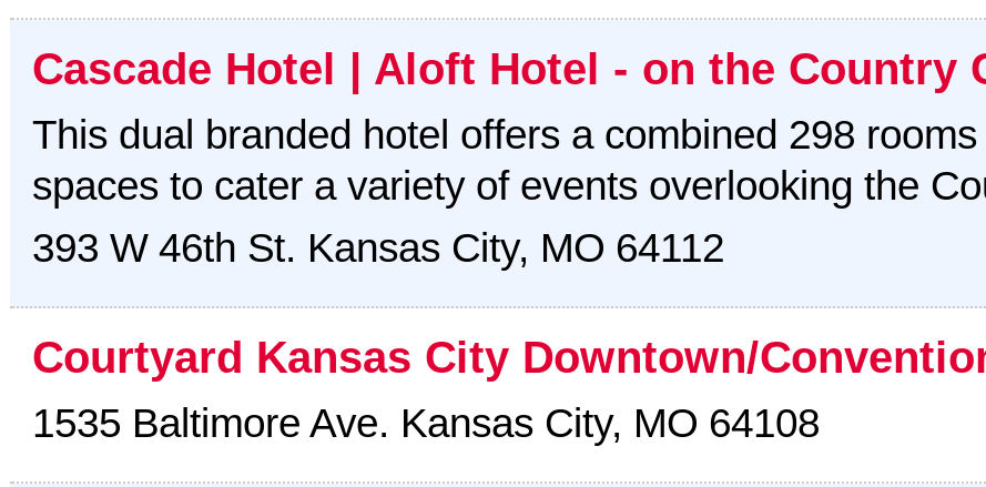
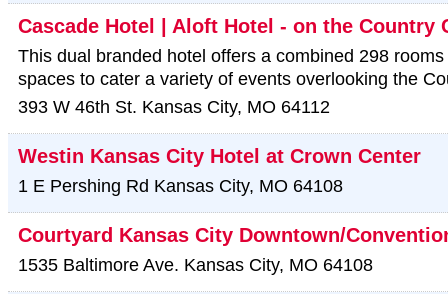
none -> [18,145,421,196] Westin Kansas City Hotel at Crown Center | 1 E Pershing Rd Kansas City, MO 64108

